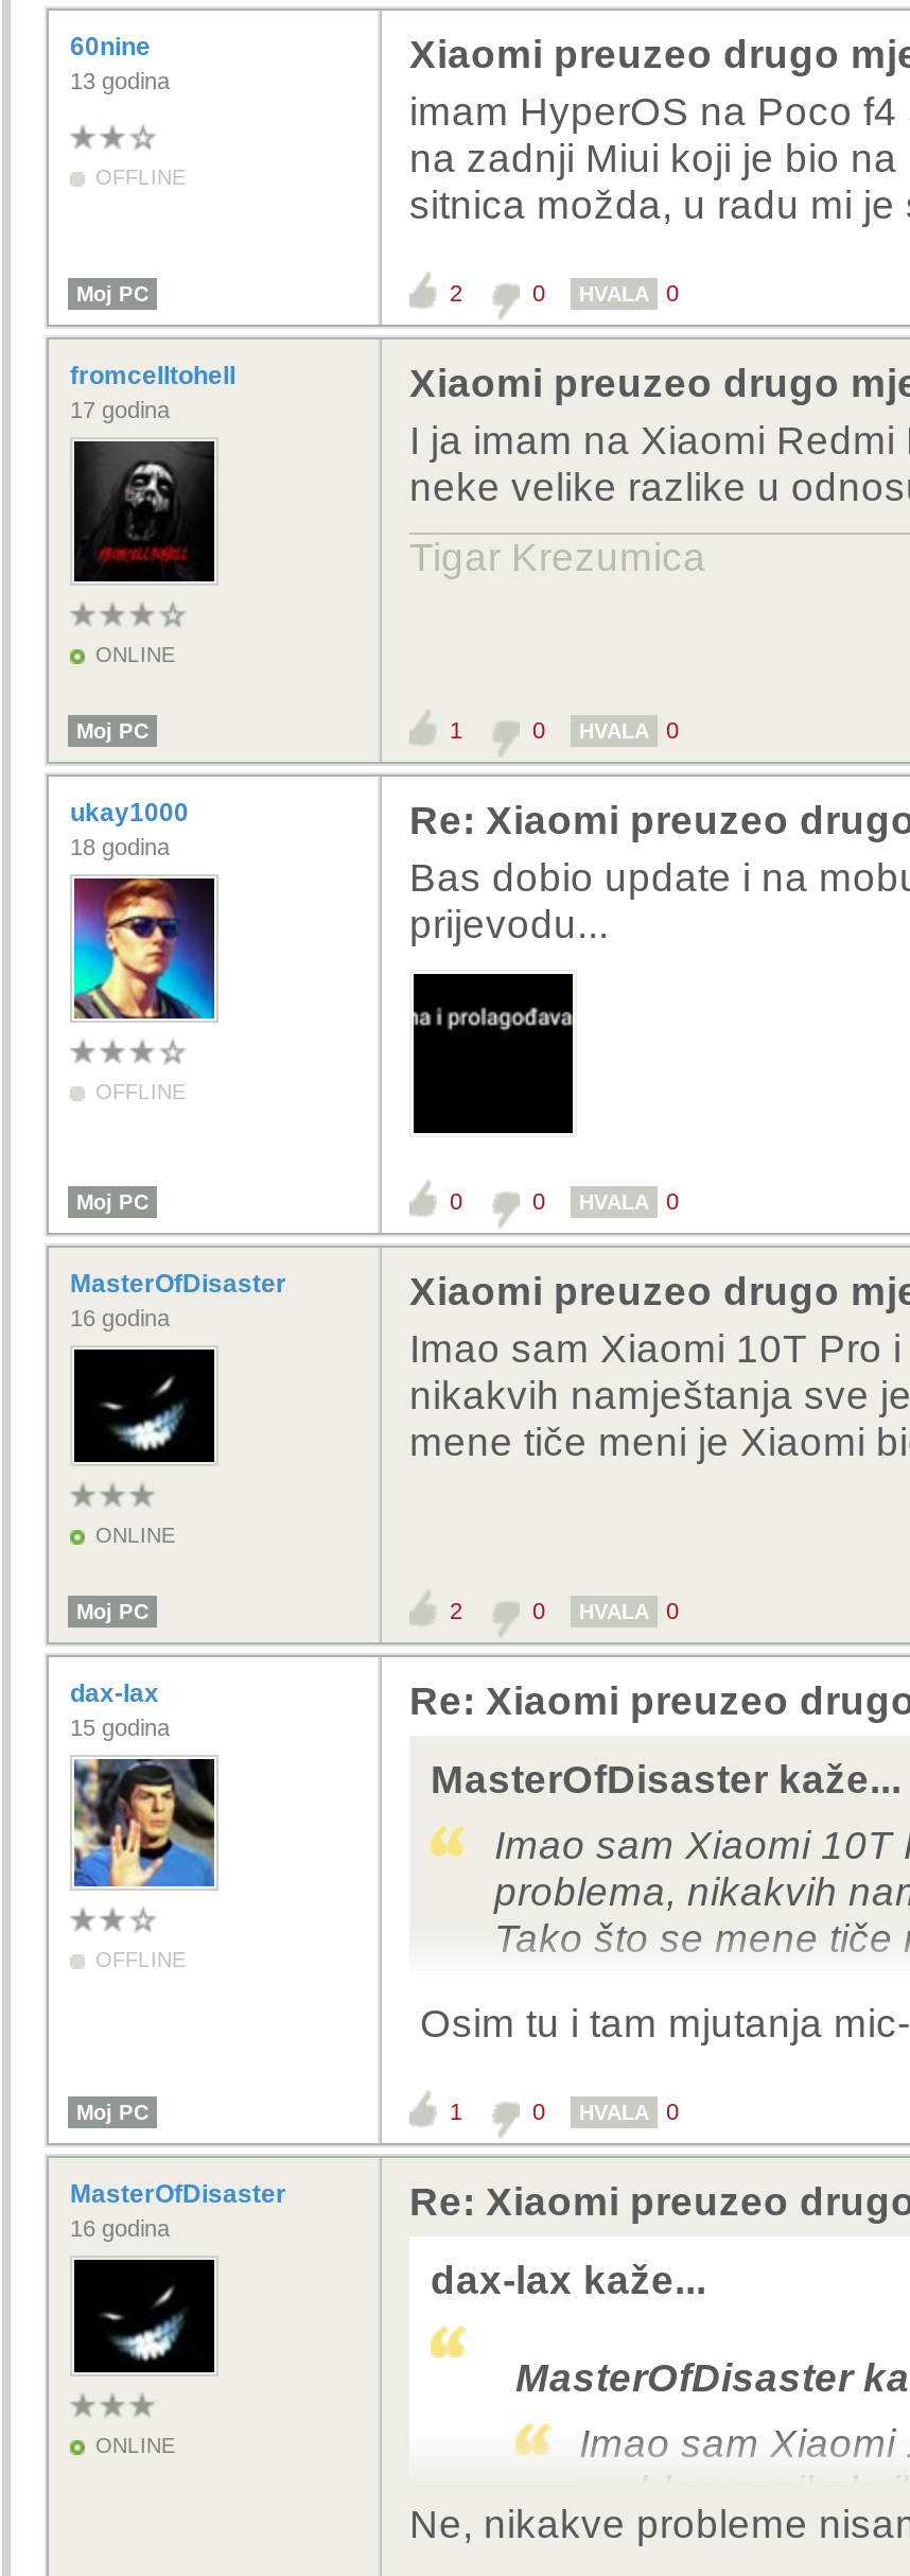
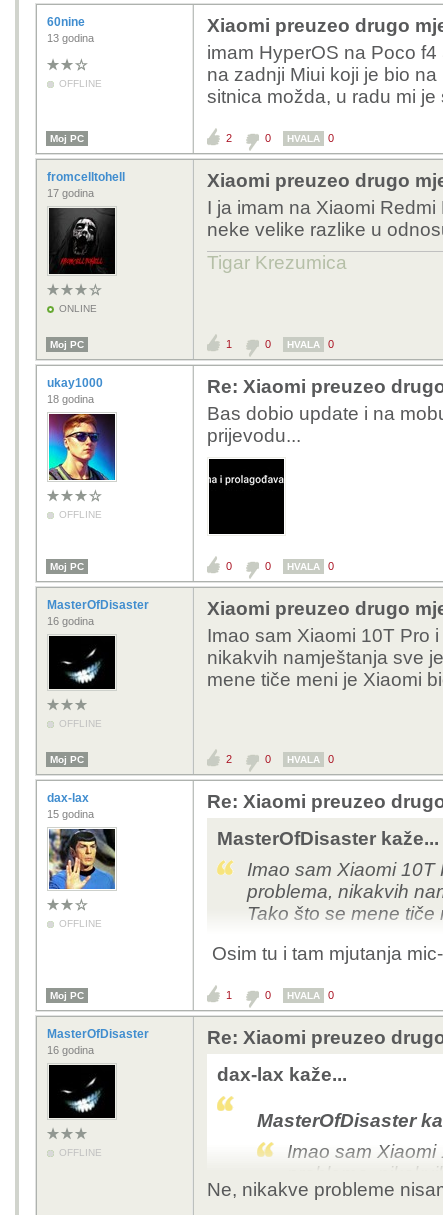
[95,1524,176,1547] ONLINE -> [59,718,102,729] OFFLINE
[95,2434,176,2457] ONLINE -> [59,1147,102,1158] OFFLINE

